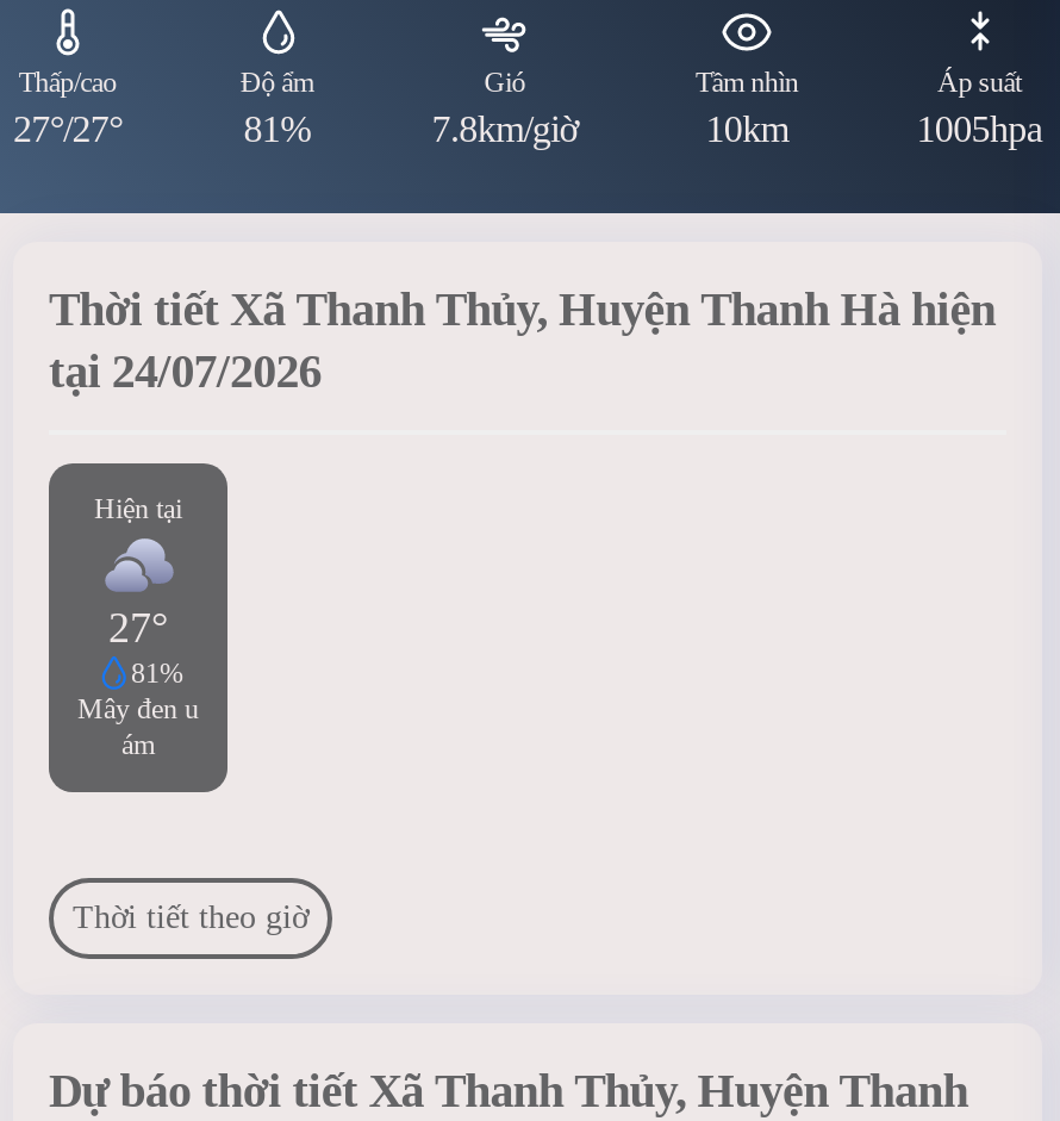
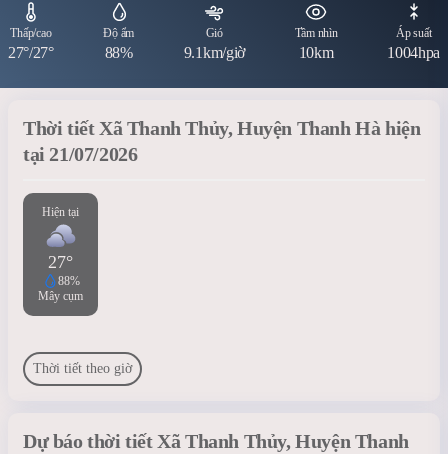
[244,108,310,149] 81% -> [105,44,133,61] 88%
[432,108,577,149] 7.8km/giờ -> [184,44,245,61] 9.1km/giờ
[916,108,1042,149] 1005hpa -> [387,44,440,61] 1004hpa
[49,344,321,397] tại 24/07/2026 -> [23,143,137,165] tại 21/07/2026
[77,655,199,761] 81% | Mây đen u | ám -> [38,273,83,303] 88% | Mây cụm

